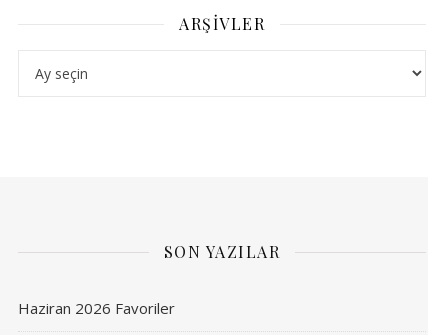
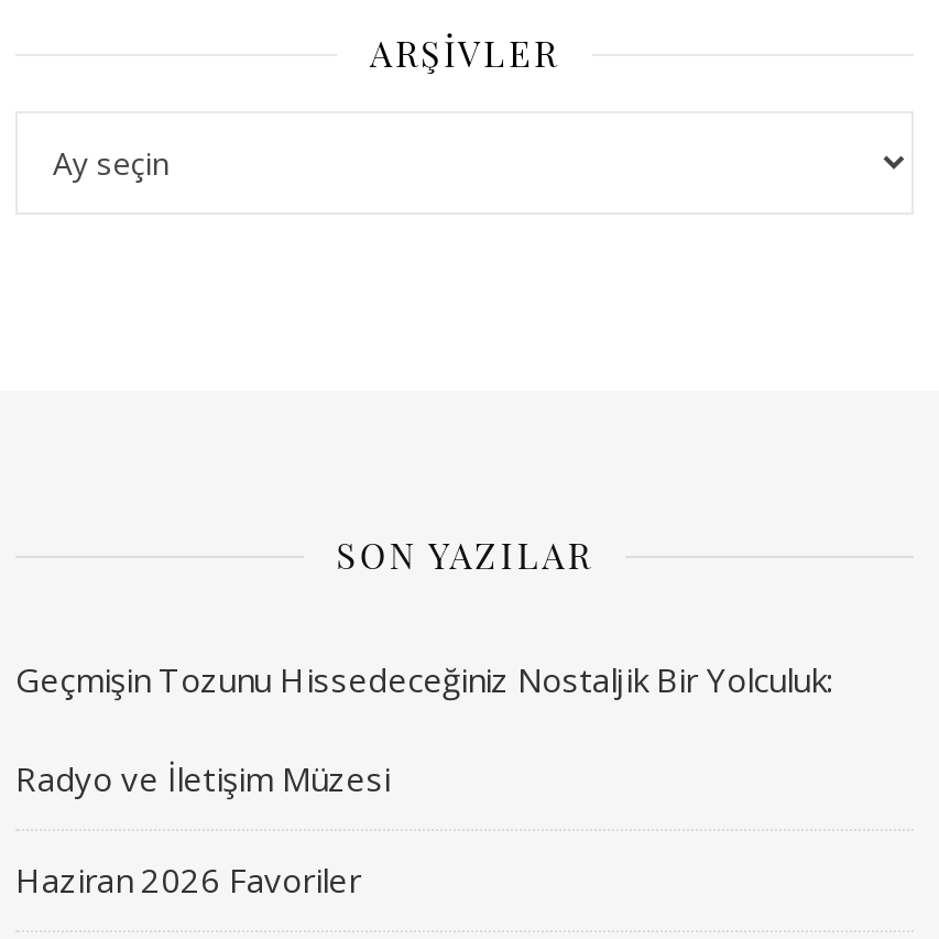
none -> [15,657,832,800] Geçmişin Tozunu Hissedeceğiniz Nostaljik Bir Yolculuk: | Radyo ve İletişim Müzesi

